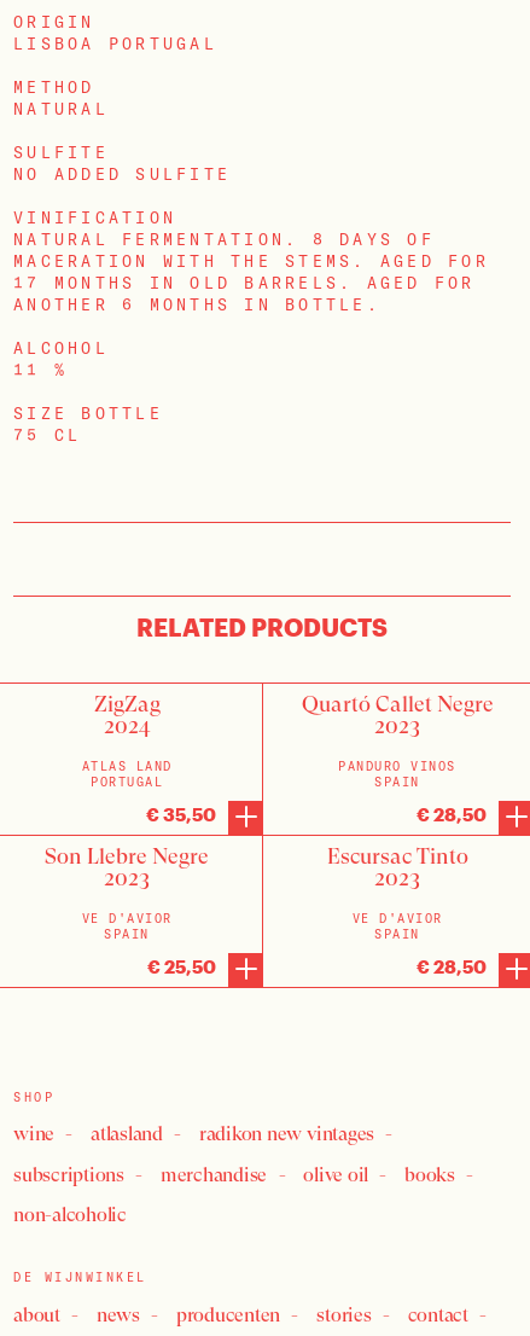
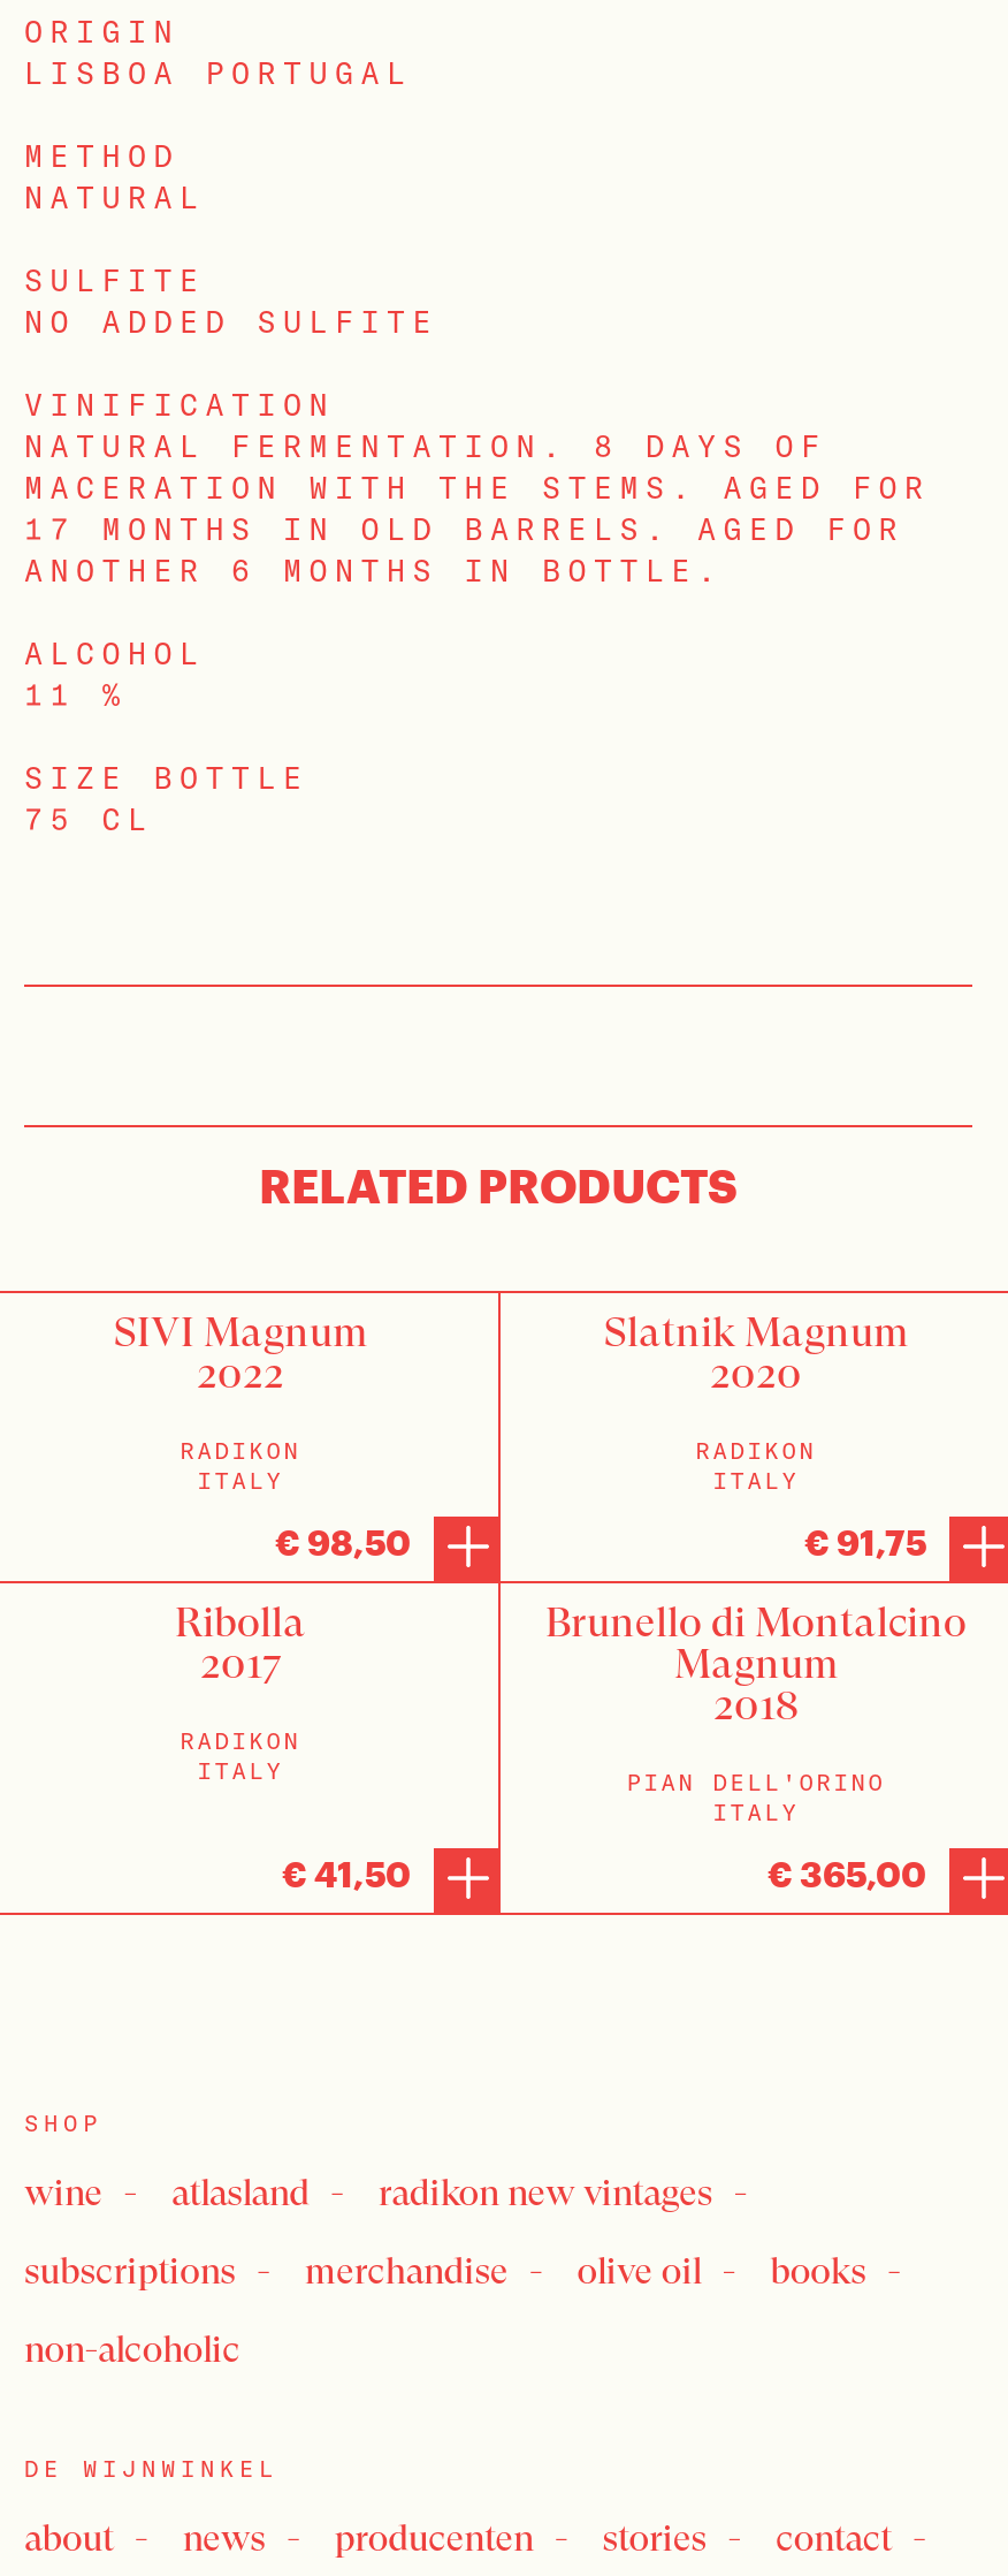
[94,691,160,738] ZigZag | 2024 -> [114,1306,367,1396] SIVI Magnum | 2022
[301,691,493,738] Quartó Callet Negre | 2023 -> [604,1306,908,1396] Slatnik Magnum | 2020
[81,758,172,790] ATLAS LAND | PORTUGAL -> [180,1435,301,1495] RADIKON | ITALY
[338,758,456,790] PANDURO VINOS | SPAIN -> [696,1435,816,1495] RADIKON | ITALY
[146,803,216,825] € 35,50 -> [275,1520,411,1562] € 98,50
[417,803,487,825] € 28,50 -> [804,1520,926,1562] € 91,75
[45,843,209,890] Son Llebre Negre | 2023 -> [175,1596,306,1686] Ribolla | 2017
[327,843,468,890] Escursac Tinto | 2023 -> [545,1596,967,1728] Brunello di Montalcino | Magnum | 2018
[81,910,172,942] VE D'AVIOR | SPAIN -> [180,1725,301,1785] RADIKON | ITALY
[352,910,442,942] VE D'AVIOR | SPAIN -> [627,1767,885,1827] PIAN DELL'ORINO | ITALY
[147,955,216,977] € 25,50 -> [282,1852,411,1894] € 41,50
[417,955,487,977] € 28,50 -> [768,1852,926,1894] € 365,00

